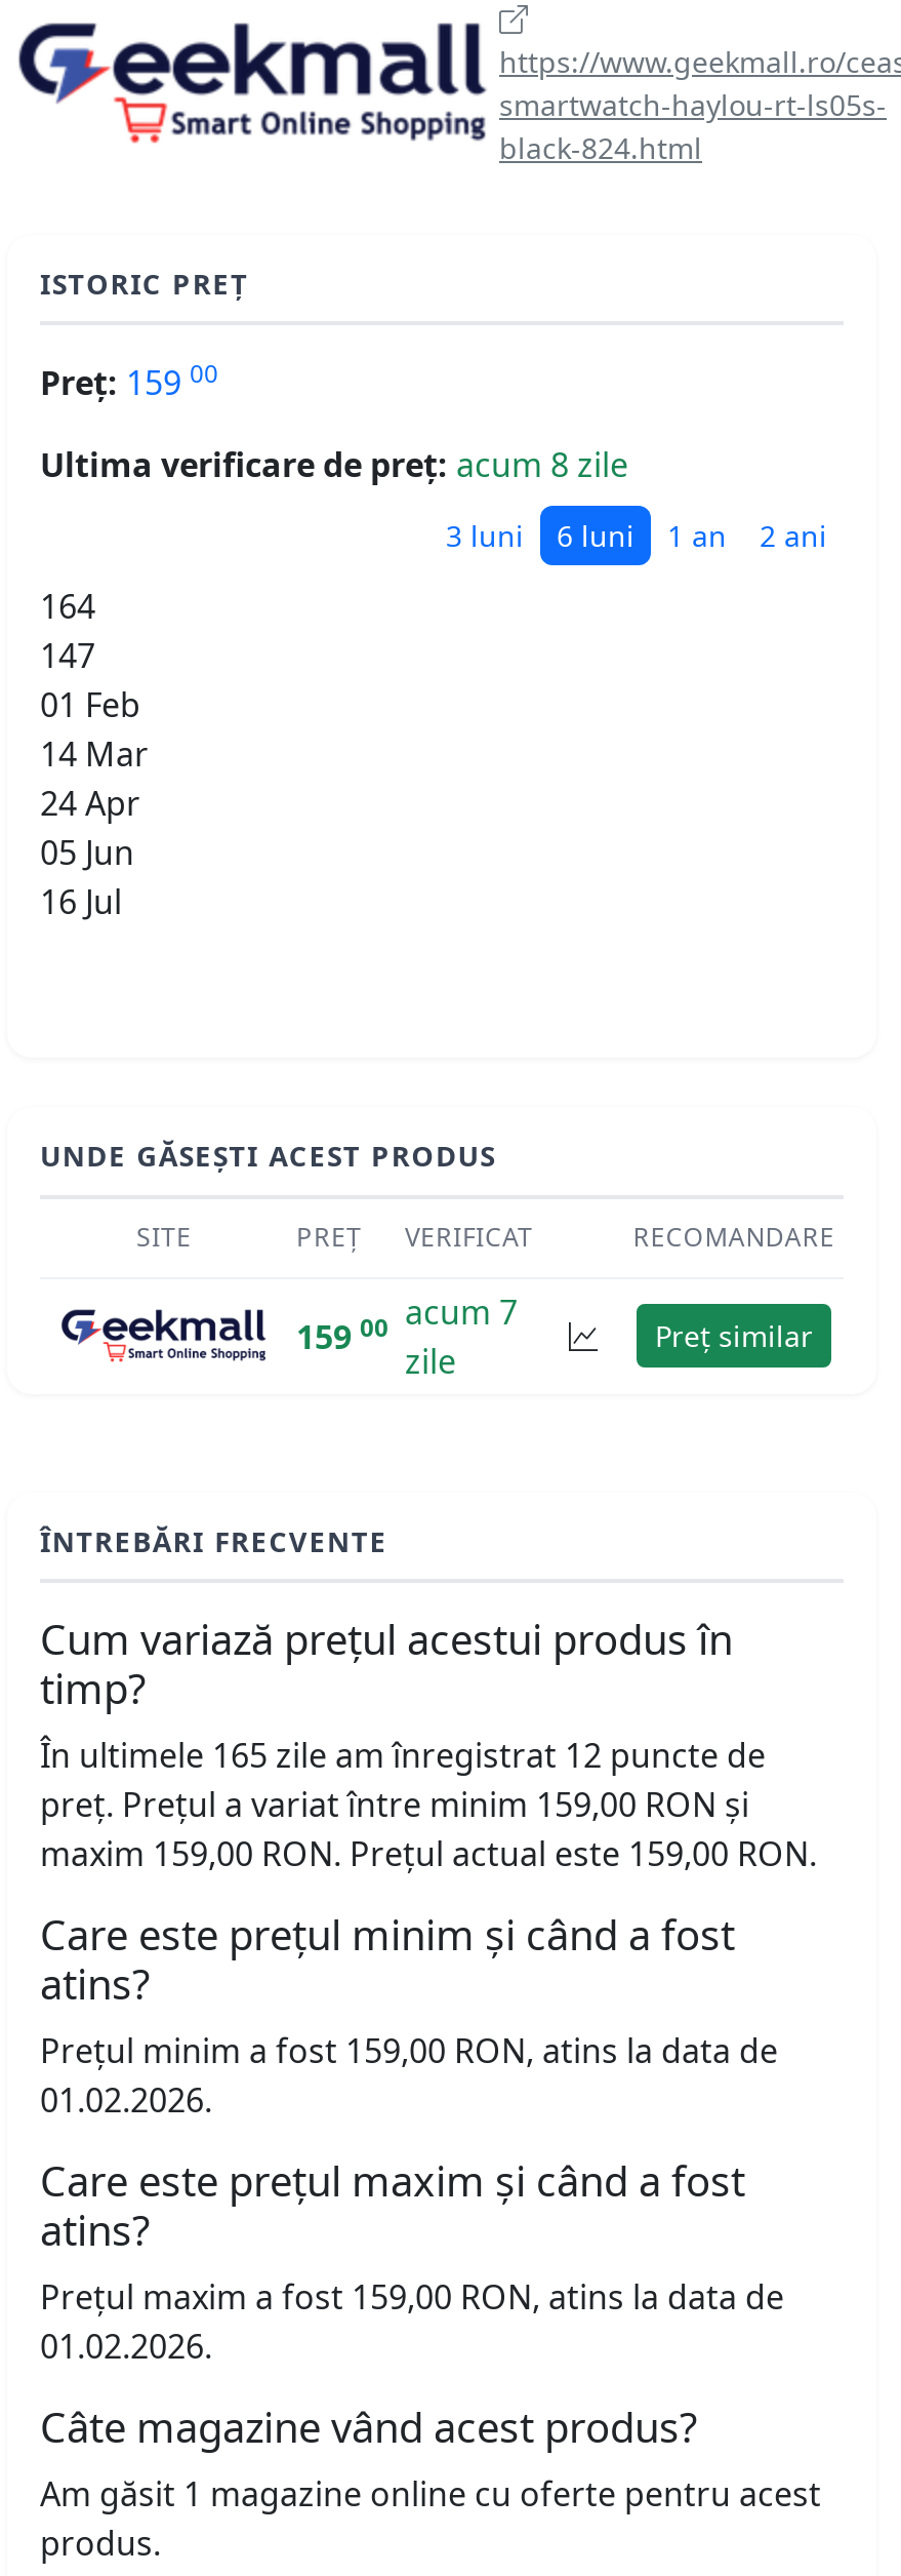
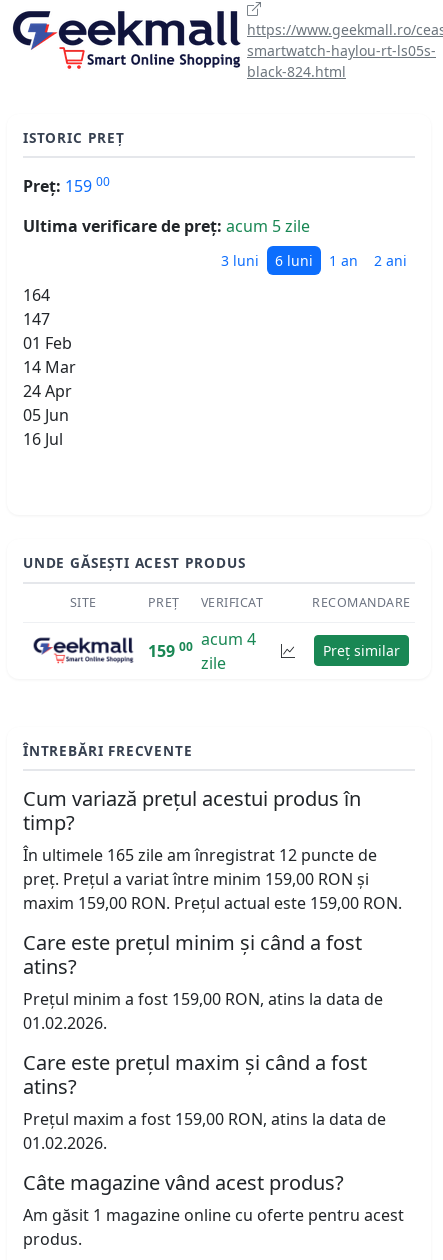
[40,443,628,488] Ultima verificare de preț: acum 8 zile -> [23,215,310,237] Ultima verificare de preț: acum 5 zile
[296,1289,518,1359] 159 00 acum 7 -> [148,628,256,662] 159 00 acum 4

